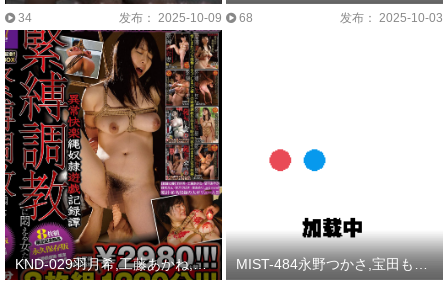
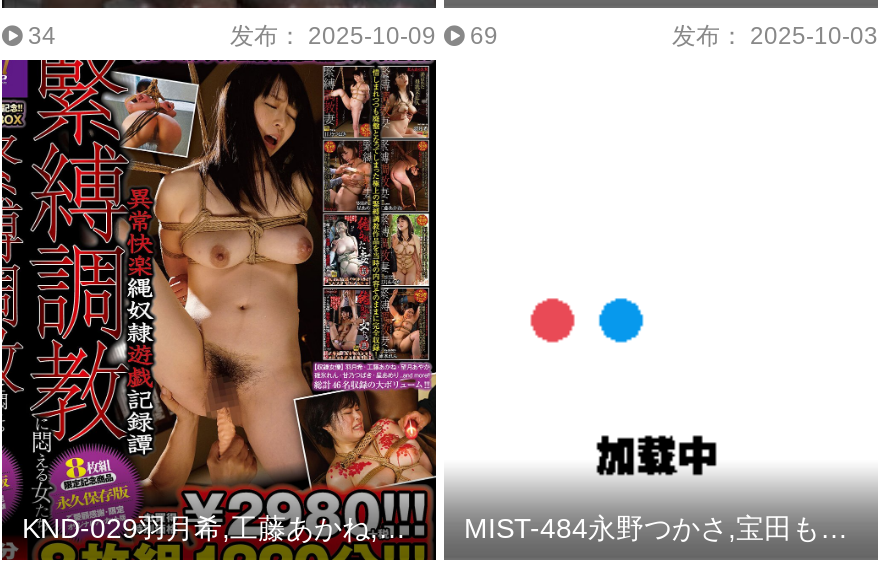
[119,11,253,25] 发布： 2025-10-09 68 -> [230,22,498,50] 发布： 2025-10-09 69

